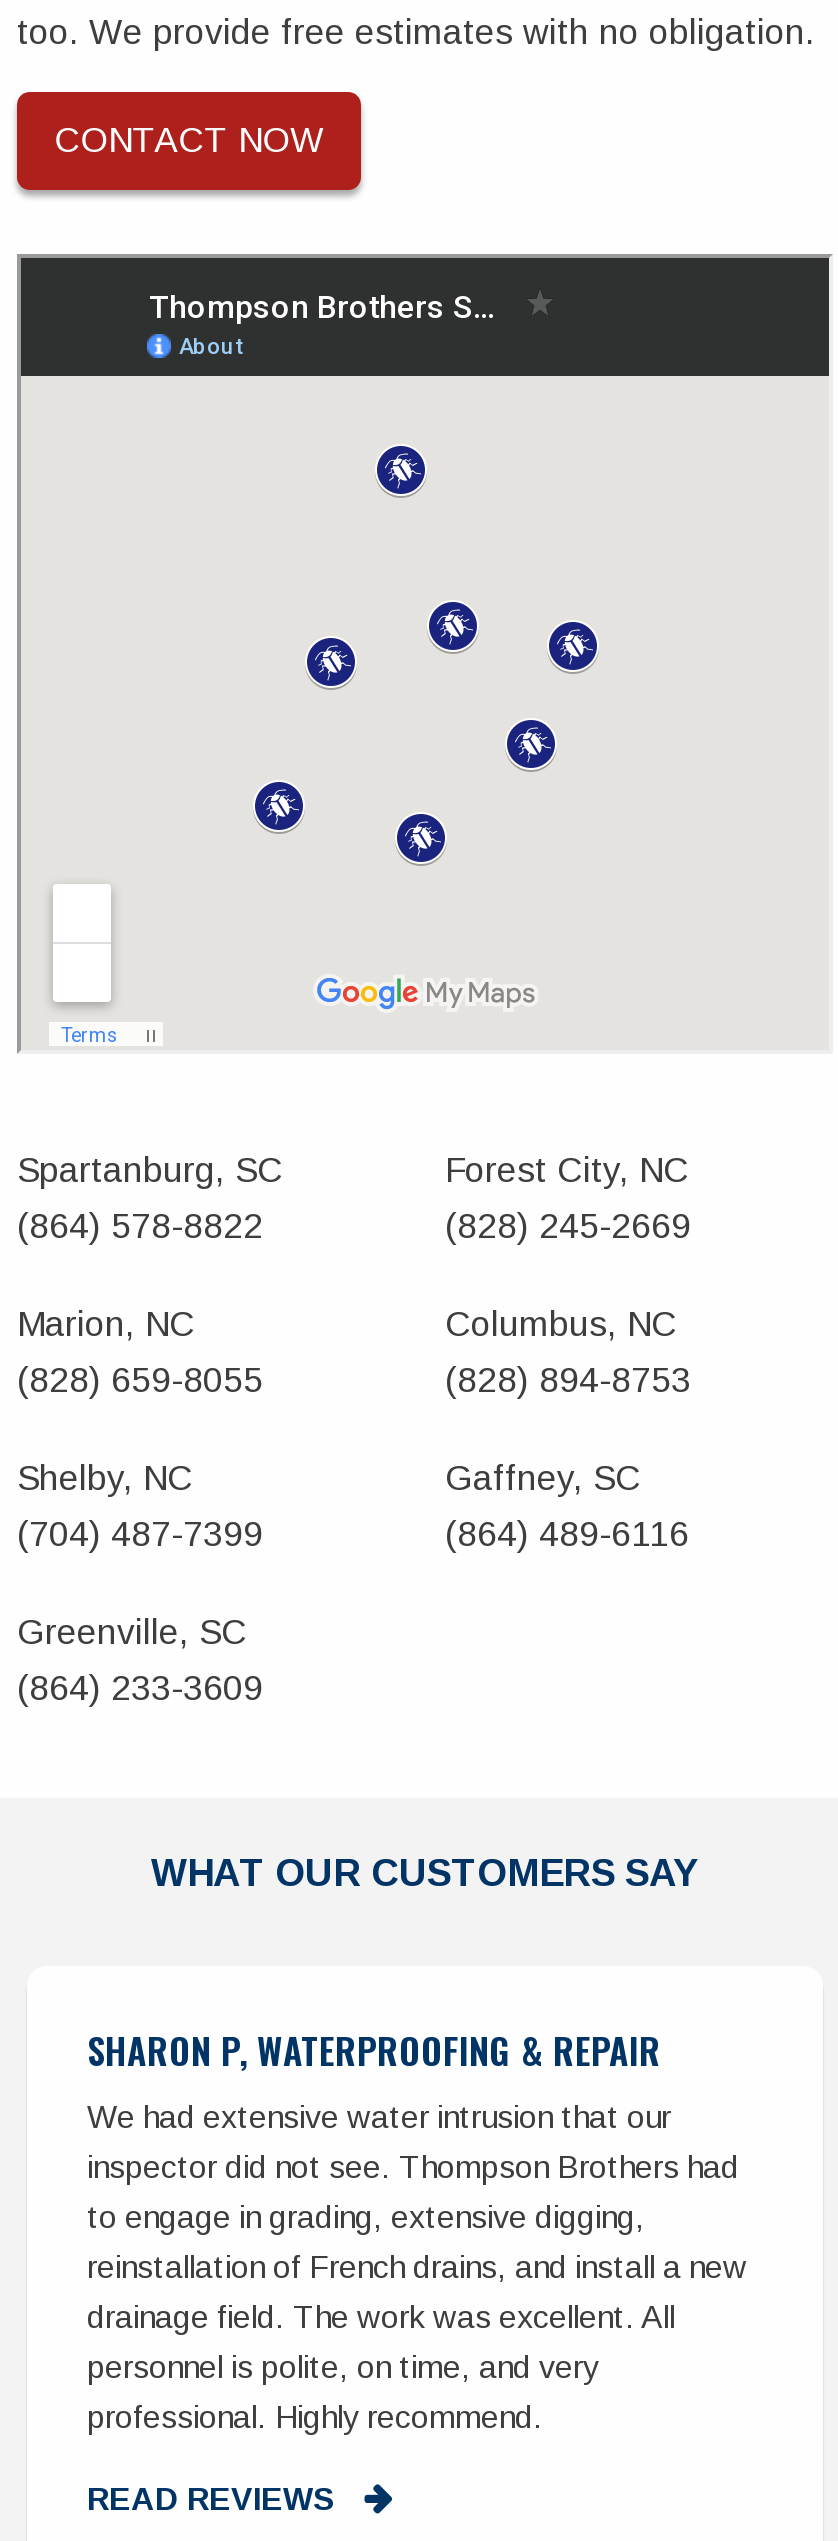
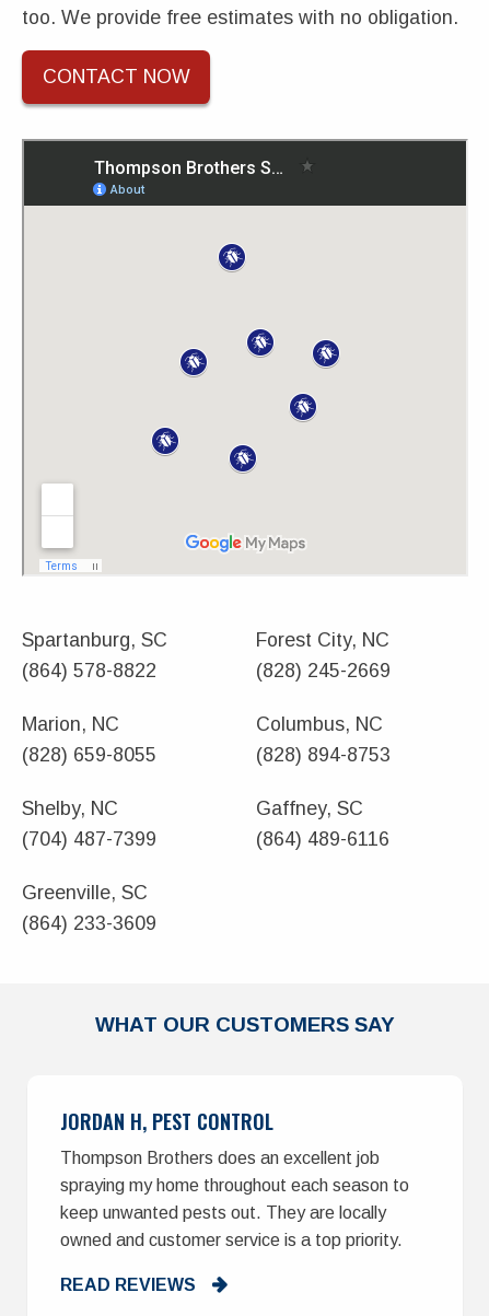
[87,2023,747,2433] SHARON P, WATERPROOFING & REPAIR | We had extensive water intrusion that our | inspector did not see. Thompson Brothers had | to engage in grading, extensive digging, | reinstallation of French drains, and install a new | drainage field. The work was excellent. All | personnel is polite, on time, and very | professional. Highly recommend. -> [60,1107,409,1249] JORDAN H, PEST CONTROL | Thompson Brothers does an excellent job | spraying my home throughout each season to | keep unwanted pests out. They are locally | owned and customer service is a top priority.

